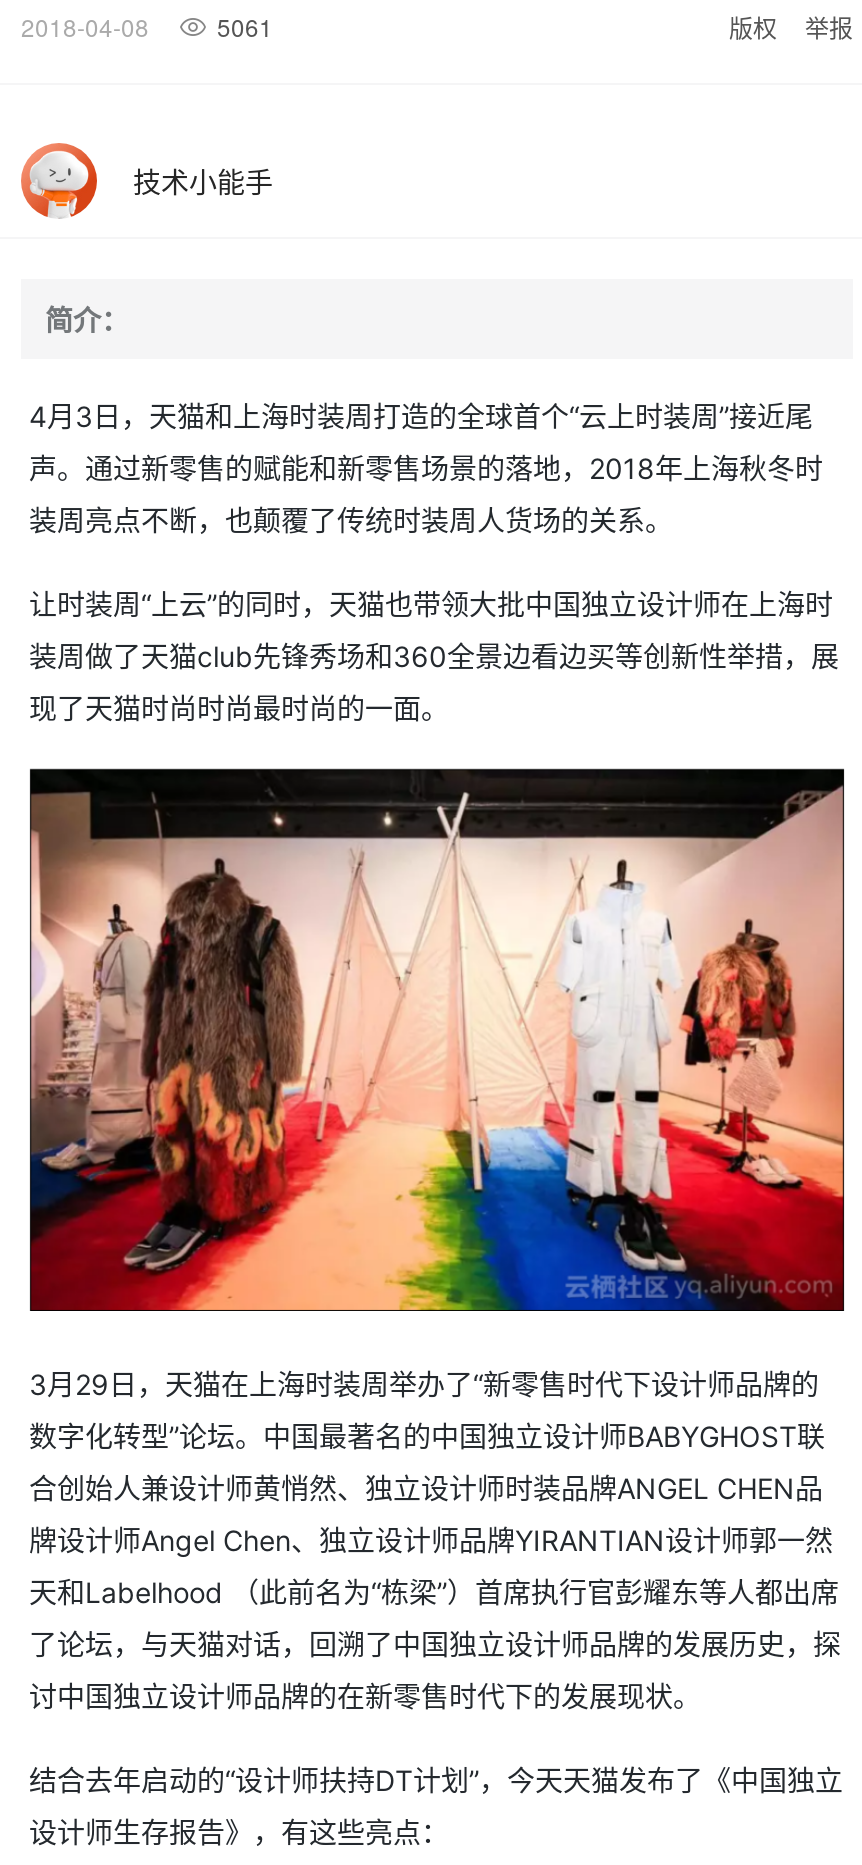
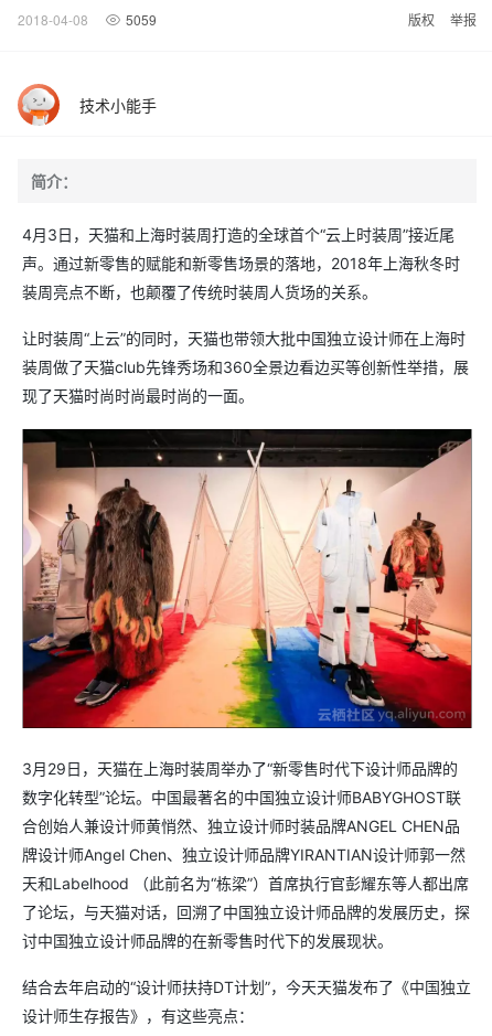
[21,9,273,43] 2018-04-08 5061 -> [18,10,157,29] 2018-04-08 5059

